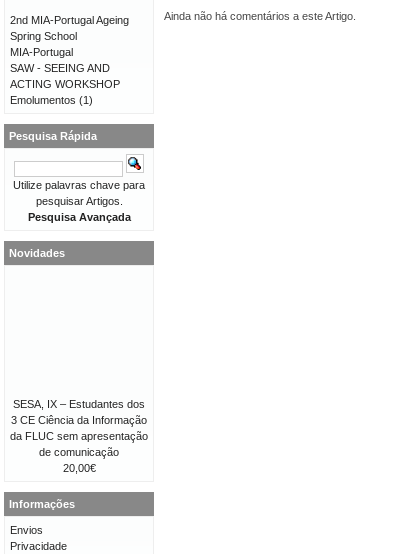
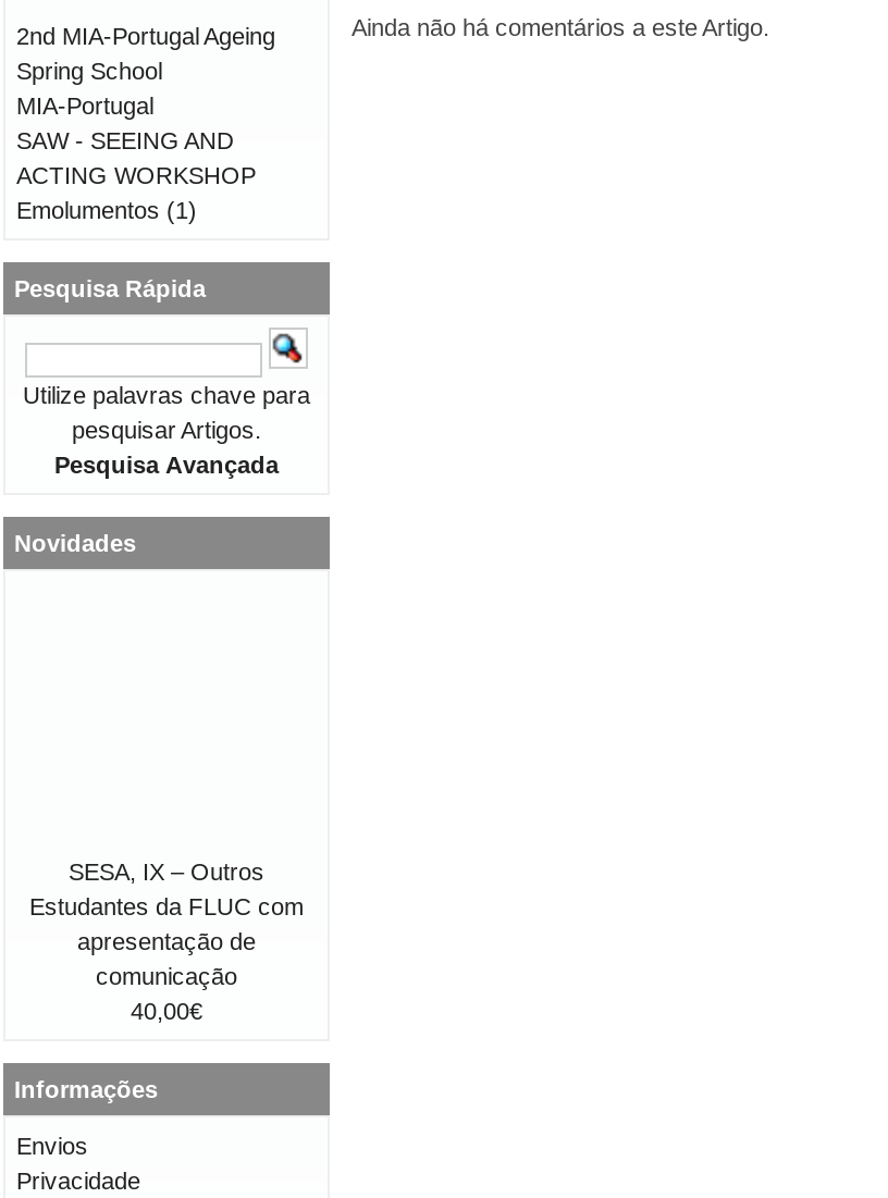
[10,398,148,474] SESA, IX – Estudantes dos | 3 CE Ciência da Informação | da FLUC sem apresentação | de comunicação | 20,00€ -> [29,859,304,1024] SESA, IX – Outros | Estudantes da FLUC com | apresentação de | comunicação | 40,00€

